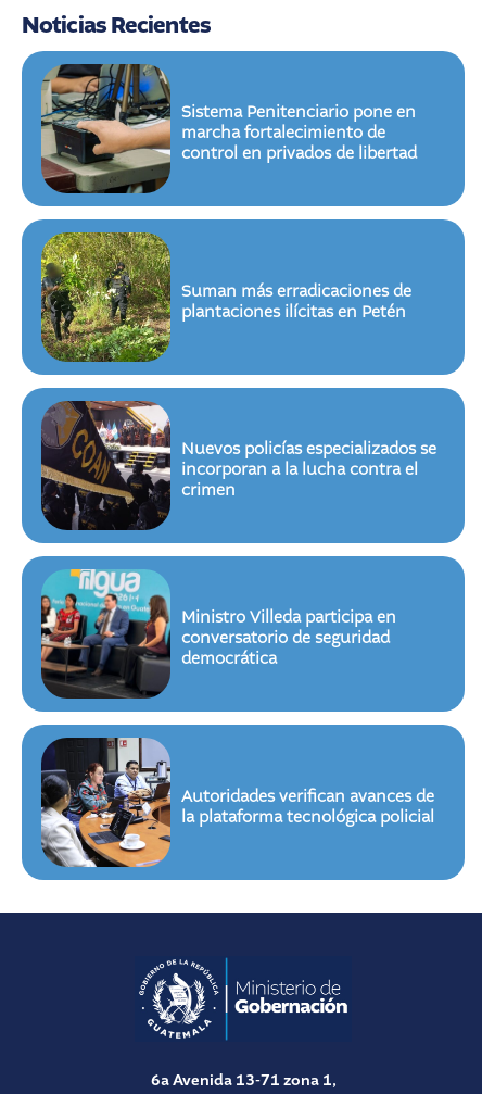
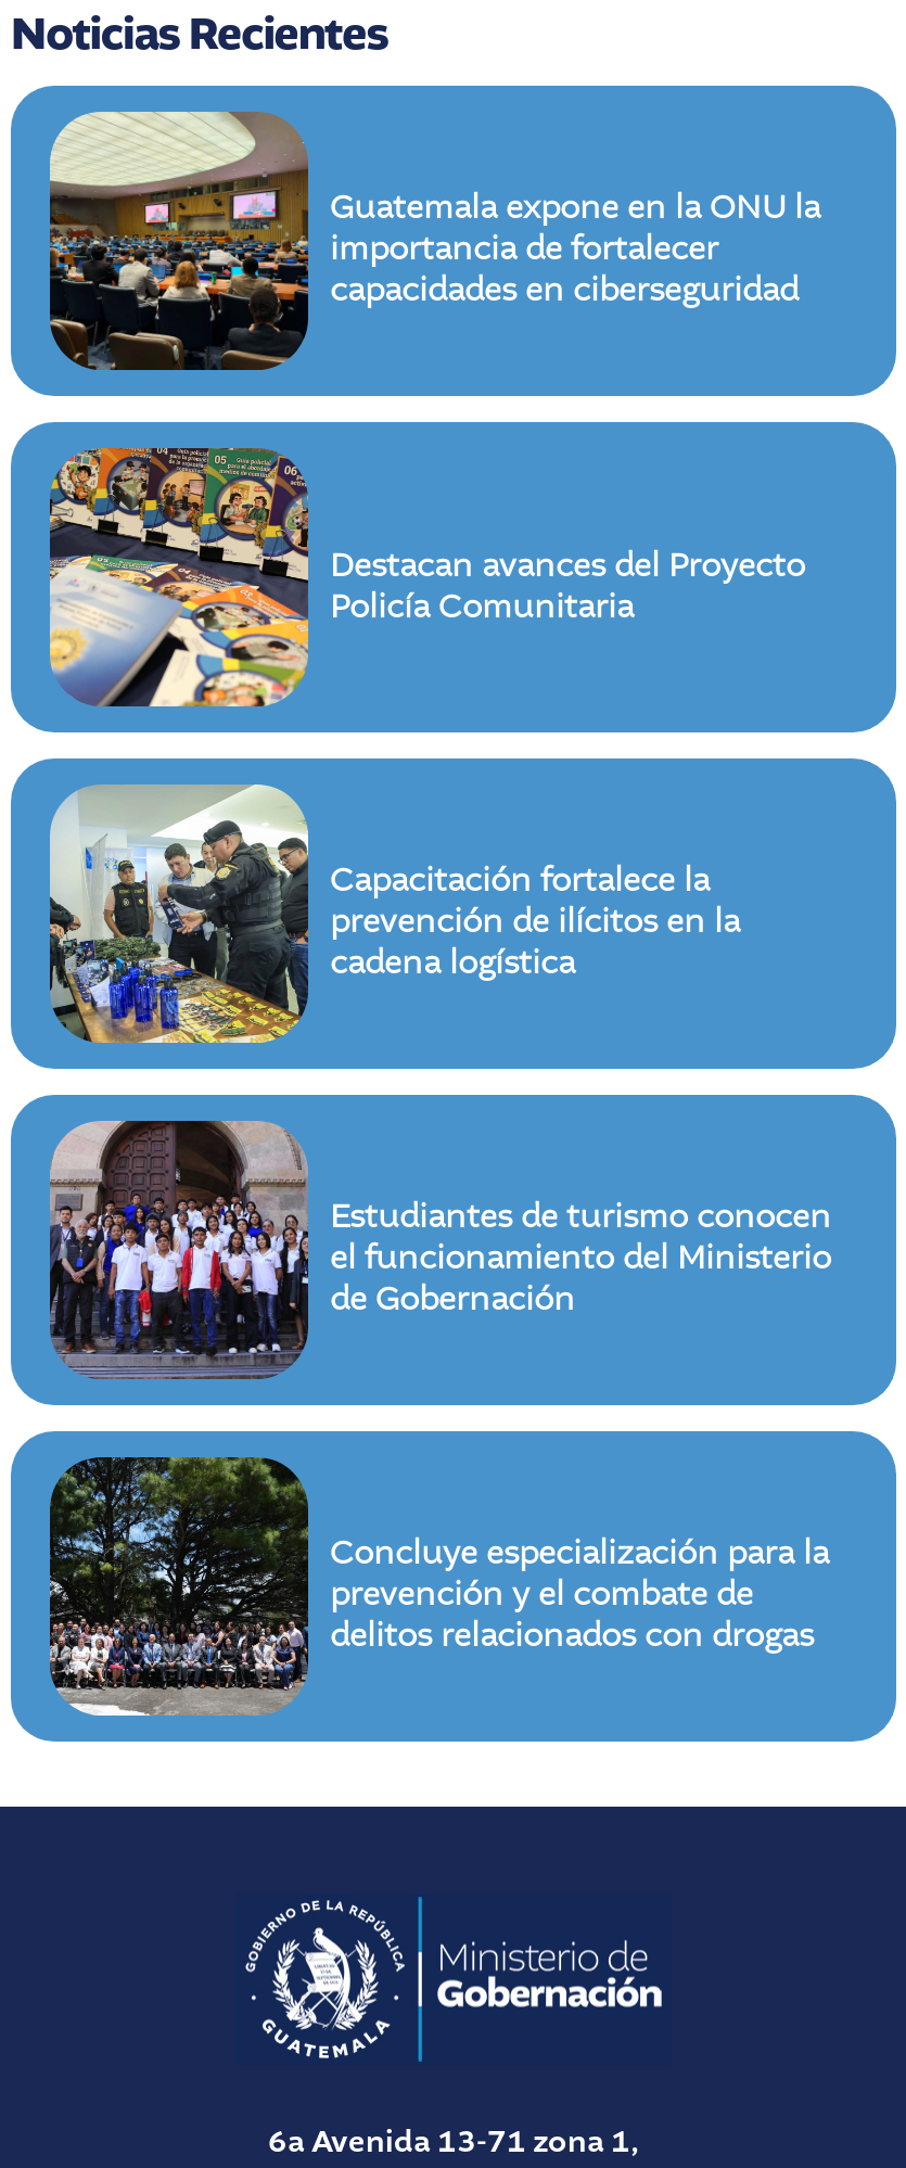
[40,63,417,194] [image] | Sistema Penitenciario pone en | marcha fortalecimiento de | control en privados de libertad -> [48,110,820,372] [image] | Guatemala expone en la ONU la | importancia de fortalecer | capacidades en ciberseguridad
[40,231,411,363] [image] | Suman más erradicaciones de | plantaciones ilícitas en Petén -> [48,446,805,709] [image] | Destacan avances del Proyecto | Policía Comunitaria
[40,400,436,531] [image] | Nuevos policías especializados se | incorporan a la lucha contra el | crimen -> [48,782,740,1045] [image] | Capacitación fortalece la | prevención de ilícitos en la | cadena logística
[40,568,396,700] [image] | Ministro Villeda participa en | conversatorio de seguridad | democrática -> [48,1119,831,1379] [image] | Estudiantes de turismo conocen | el funcionamiento del Ministerio | de Gobernación
[40,737,434,868] [image] | Autoridades verifican avances de | la plataforma tecnológica policial -> [48,1455,829,1718] [image] | Concluye especialización para la | prevención y el combate de | delitos relacionados con drogas

